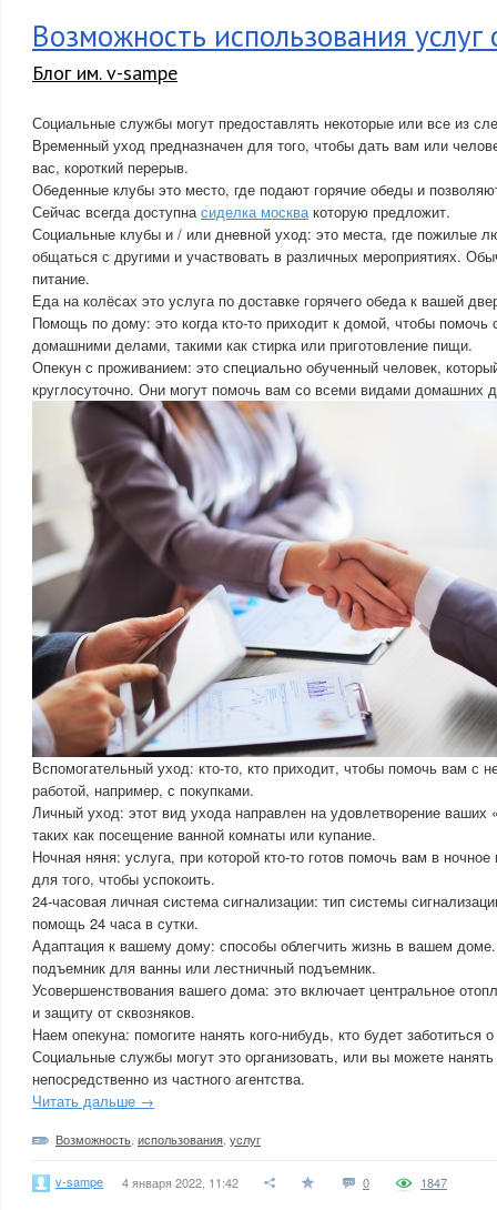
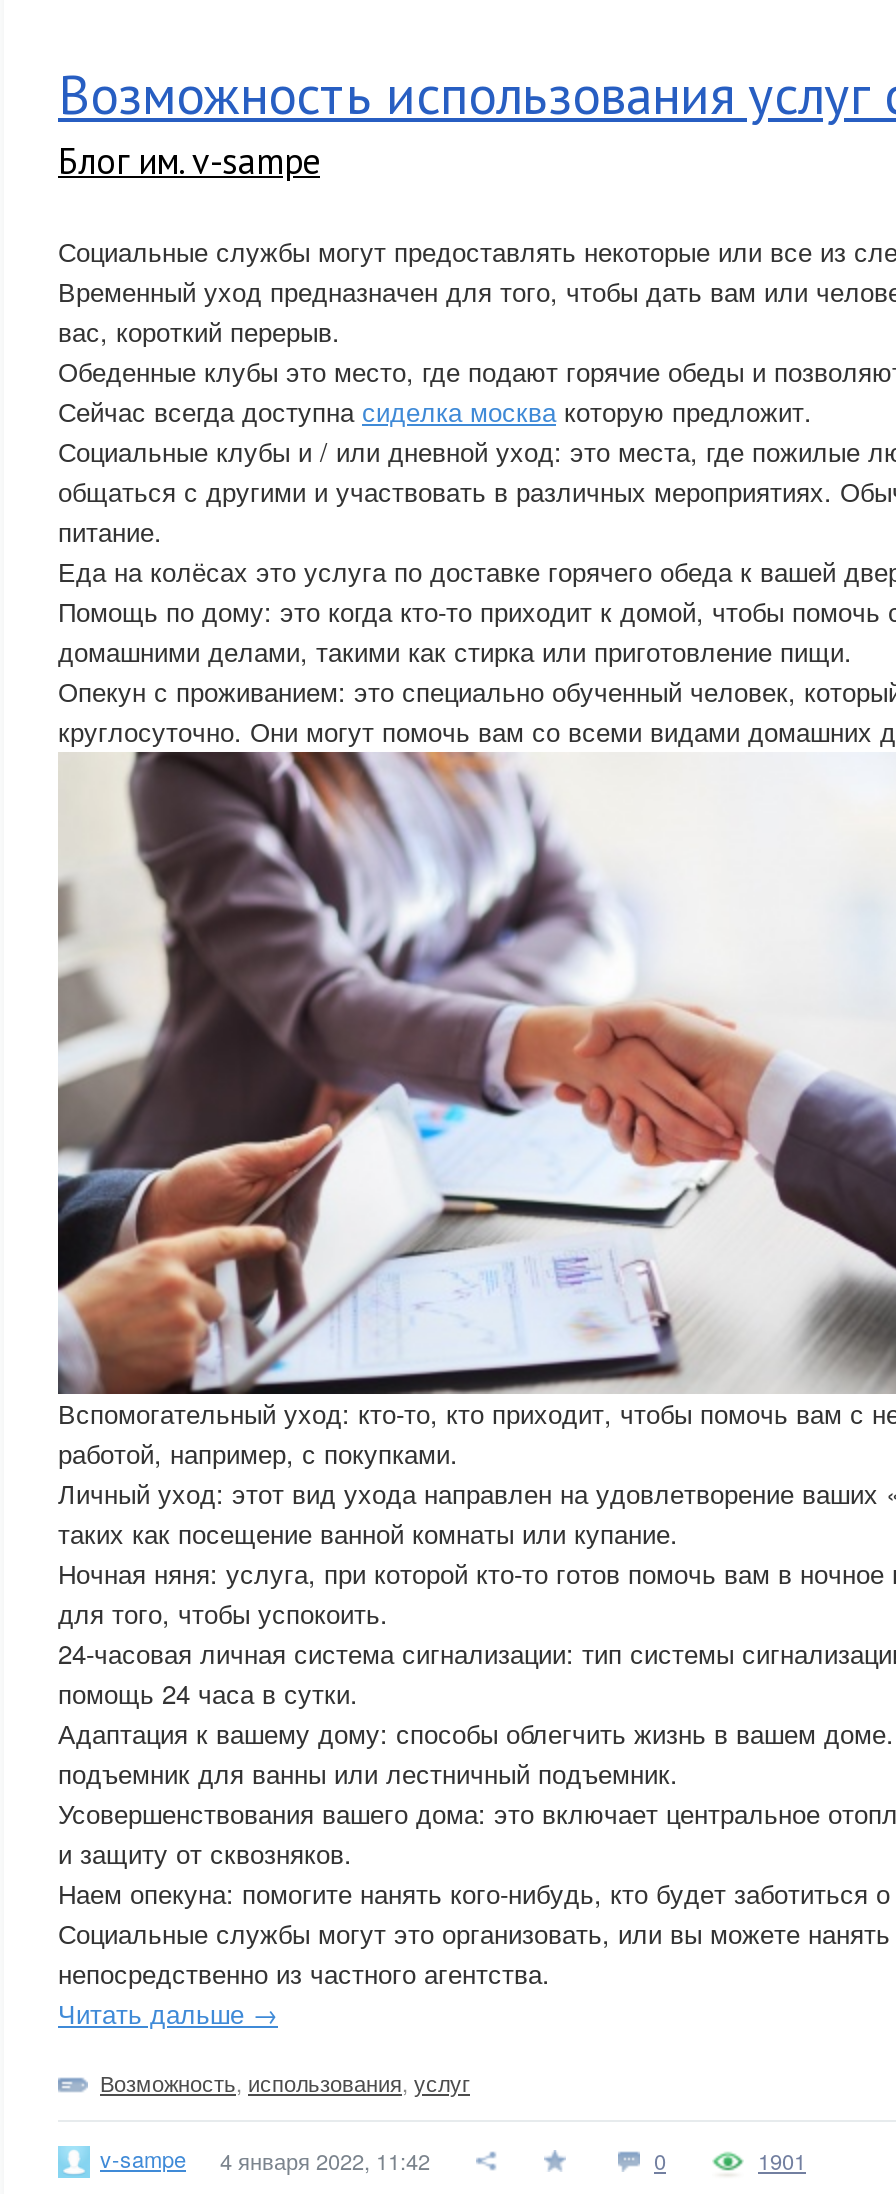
[420,1173,447,1191] 1847 -> [758,2144,806,2176] 1901

